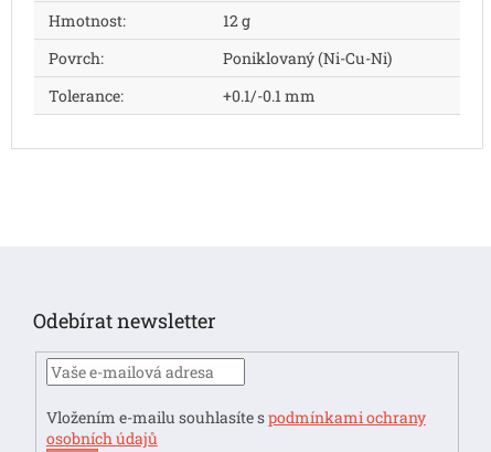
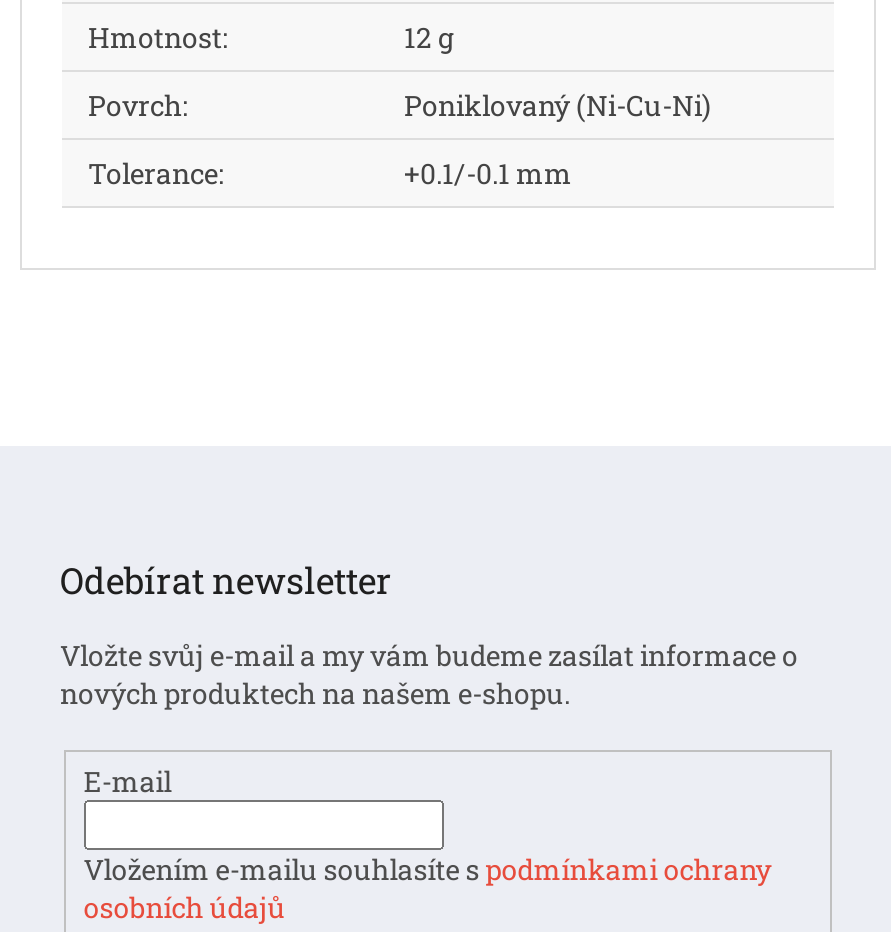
none -> [60,635,798,799] Vložte svůj e-mail a my vám budeme zasílat informace o | nových produktech na našem e-shopu. | E-mail

